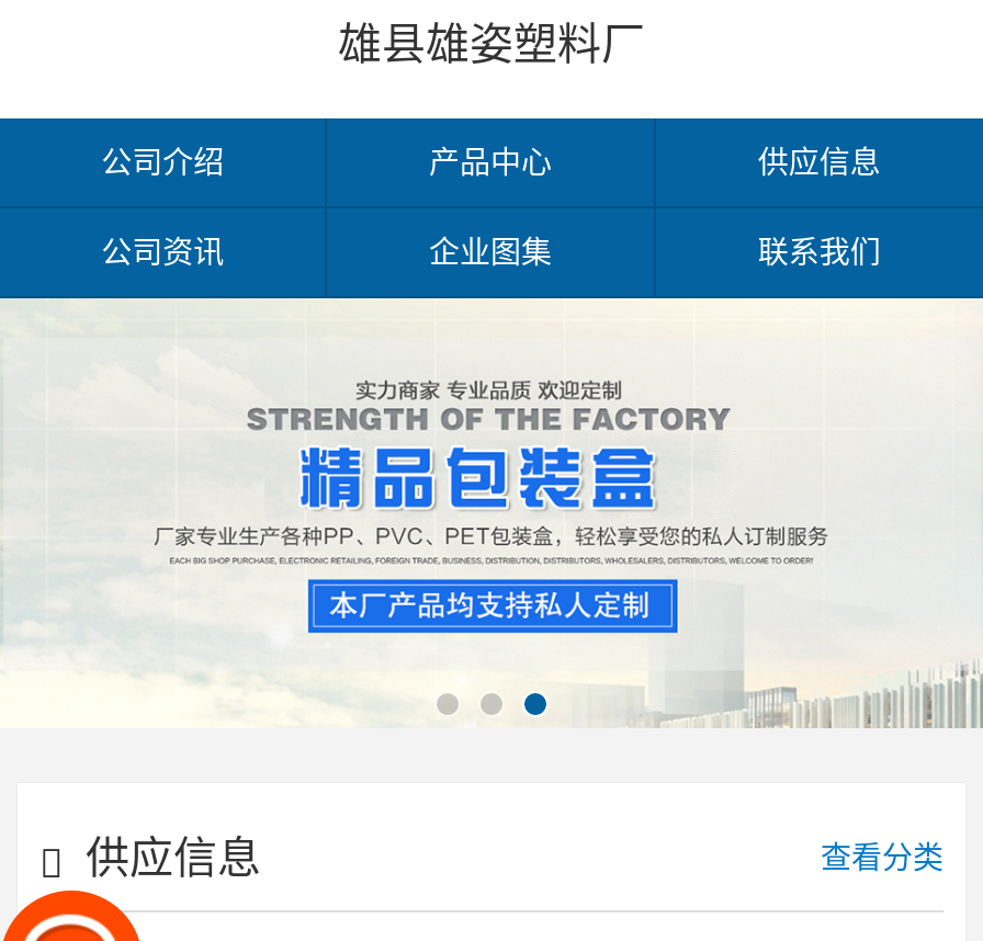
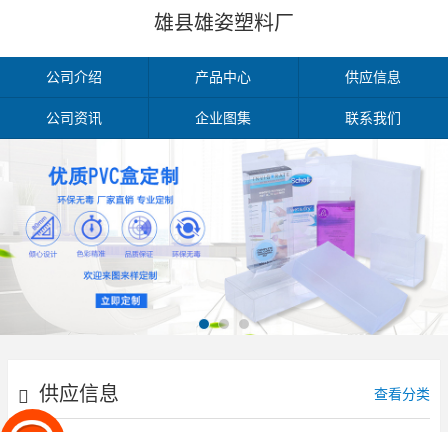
[7,314,976,728] [image] -> [3,150,445,335] [image]

